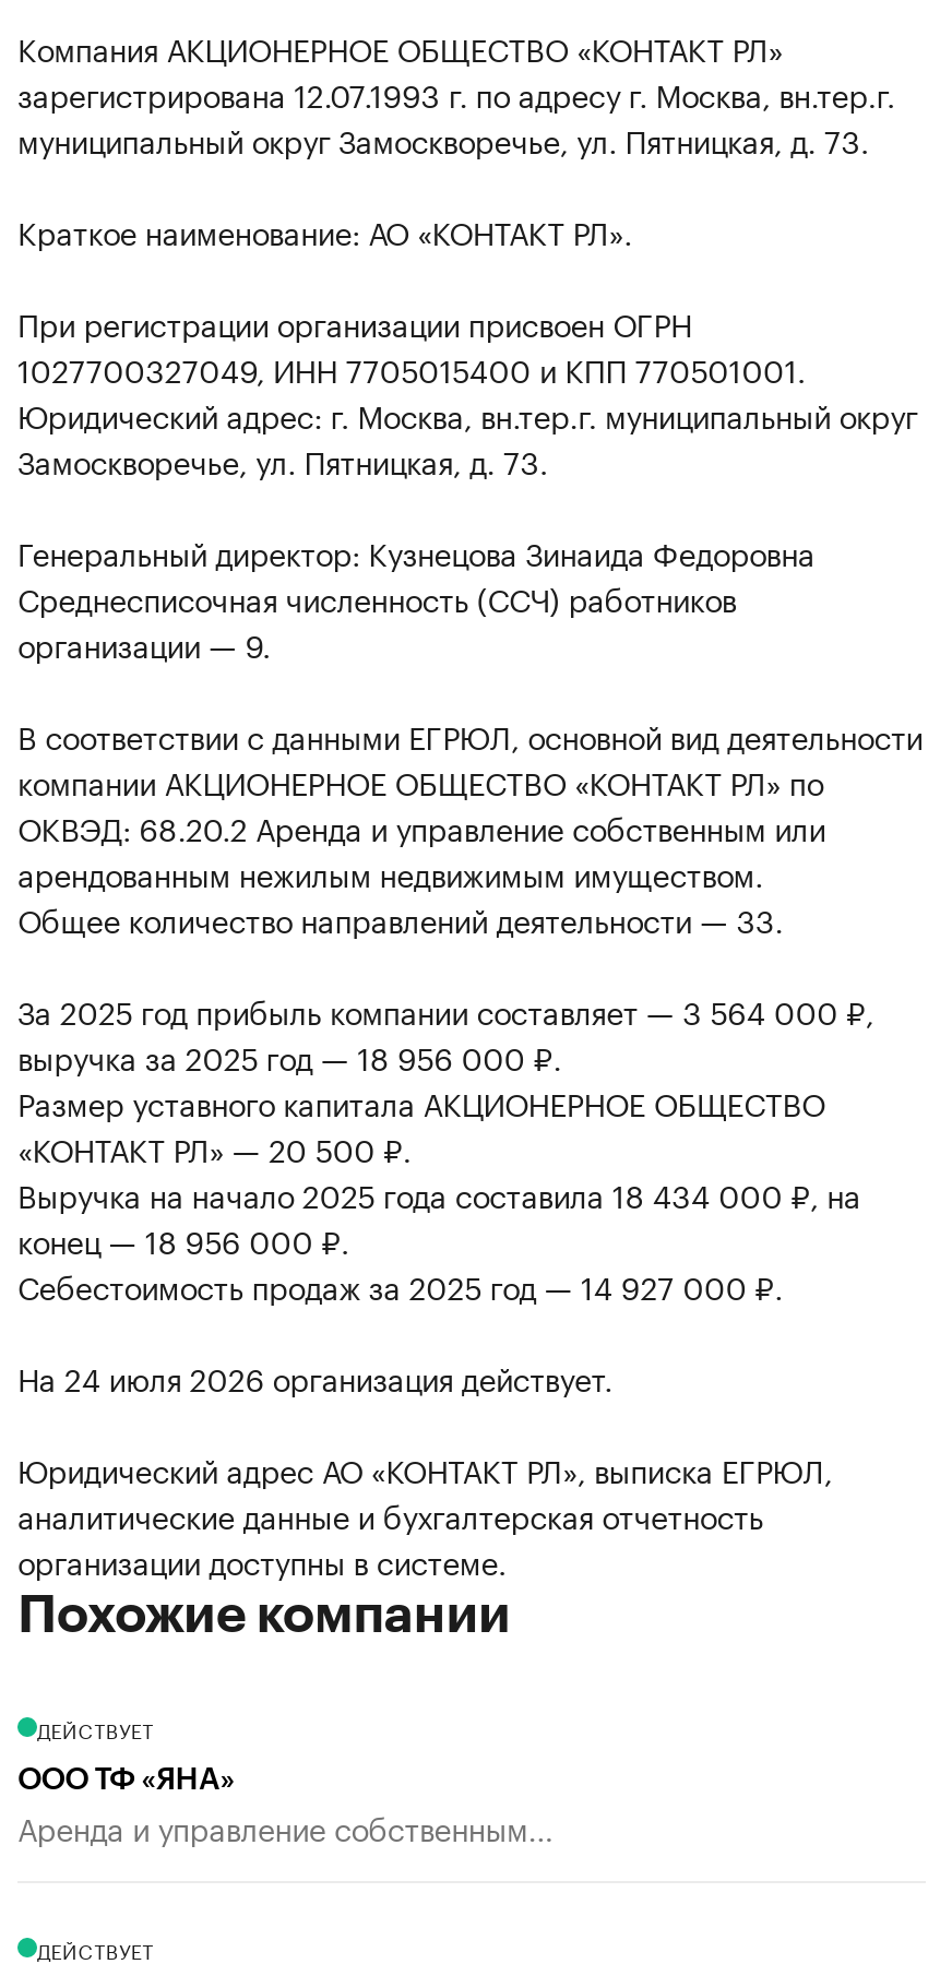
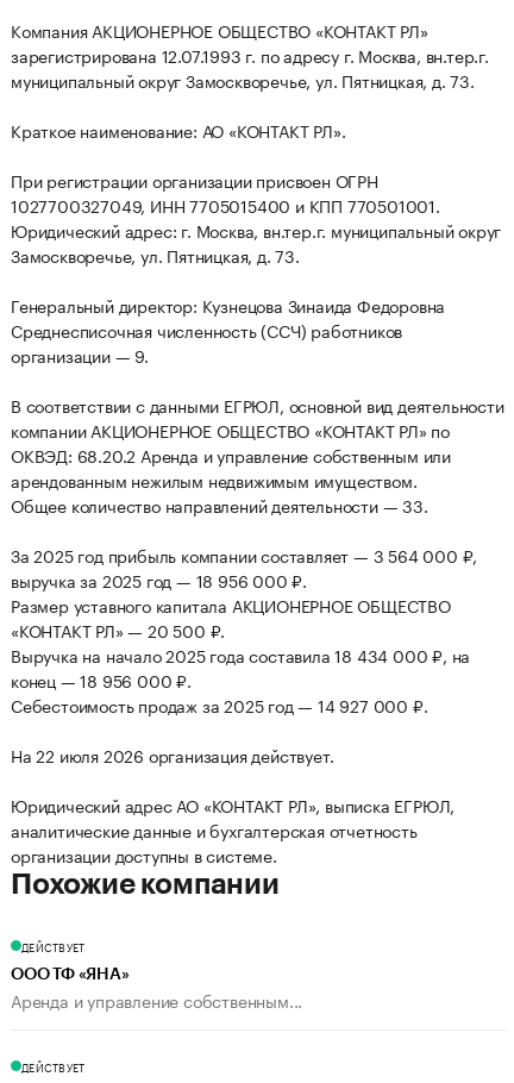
[17,1354,612,1402] На 24 июля 2026 организация действует. -> [11,742,334,768] На 22 июля 2026 организация действует.

